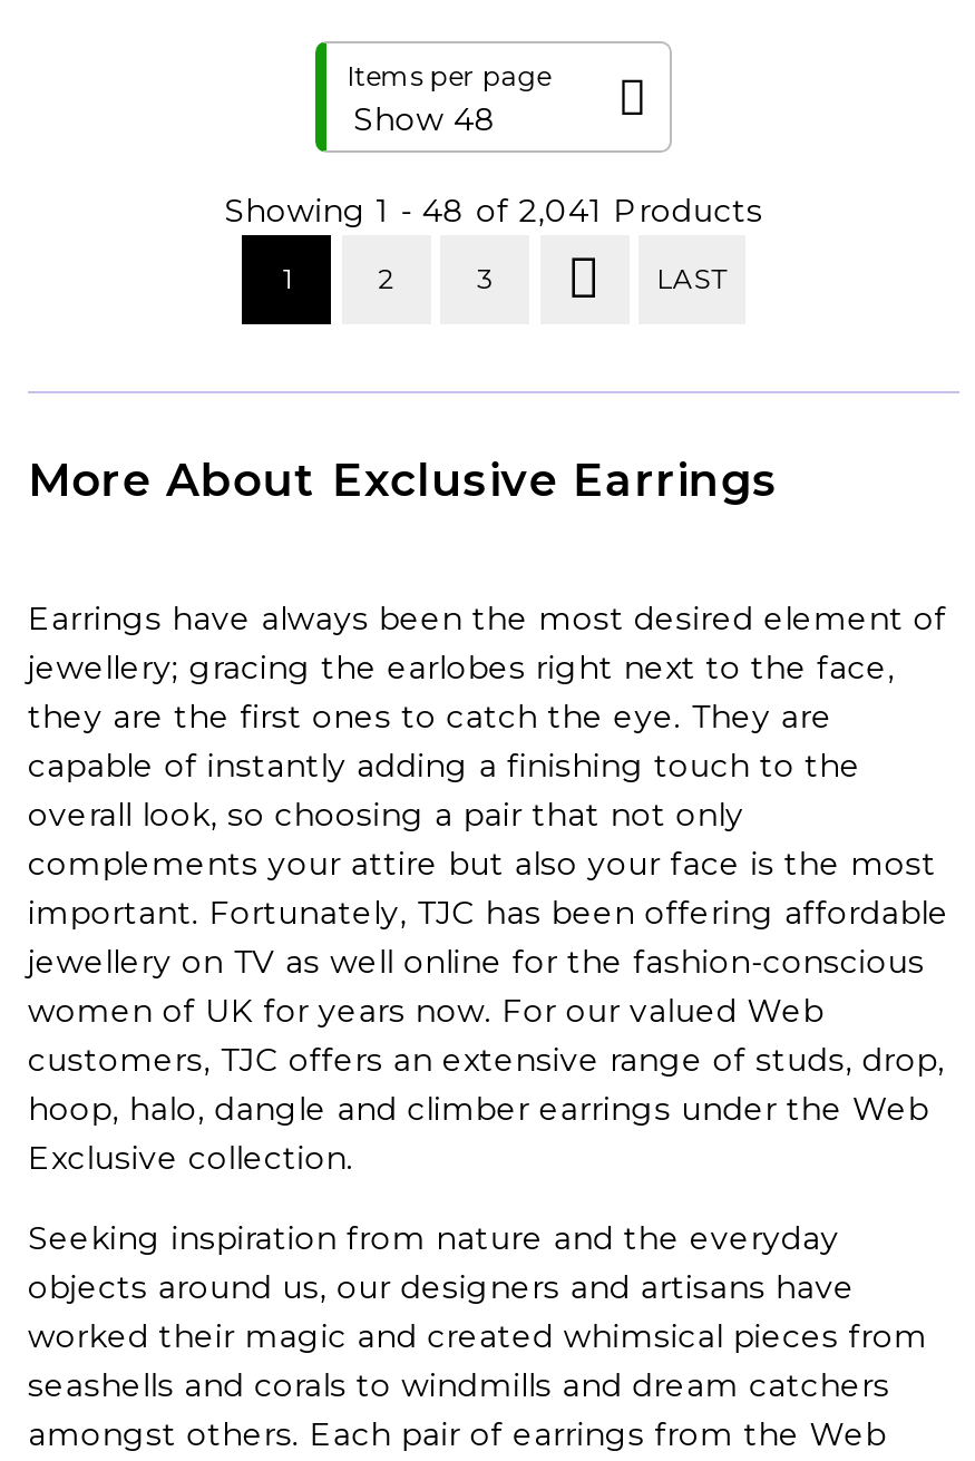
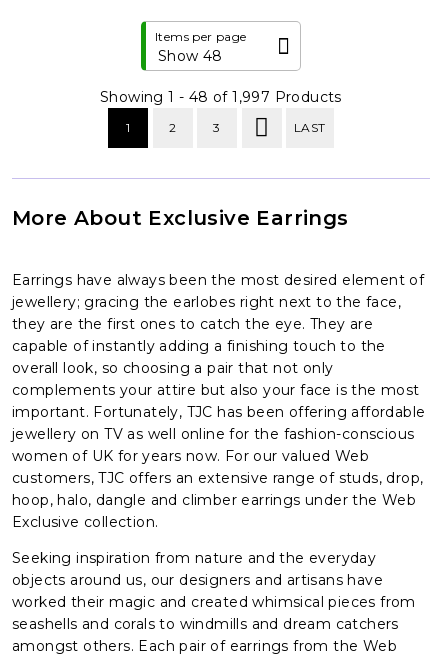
[224,191,763,231] Showing 1 - 48 of 2,041 Products -> [100,88,342,106] Showing 1 - 48 of 1,997 Products

